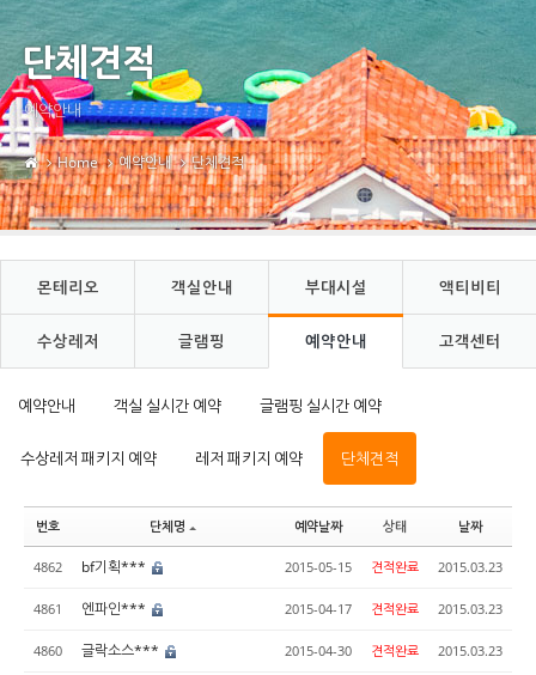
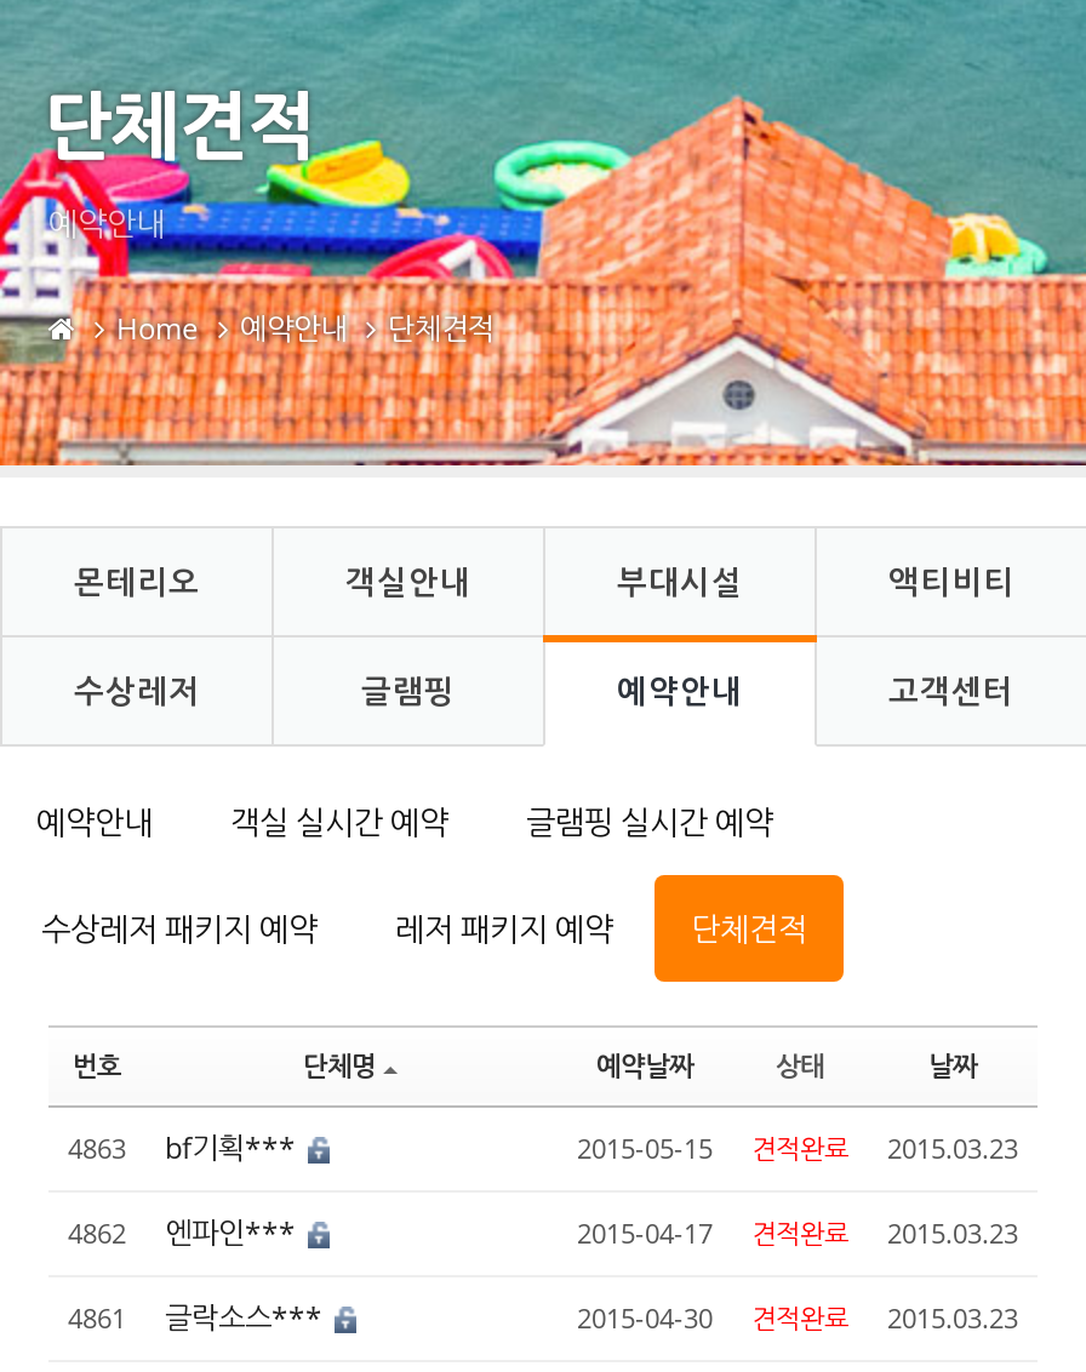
[33,558,62,576] 4862 -> [68,1130,126,1166] 4863
[33,598,150,619] 4861 엔파인*** -> [68,1212,303,1253] 4862 엔파인***
[33,640,163,661] 4860 글락소스*** -> [68,1297,330,1338] 4861 글락소스***

